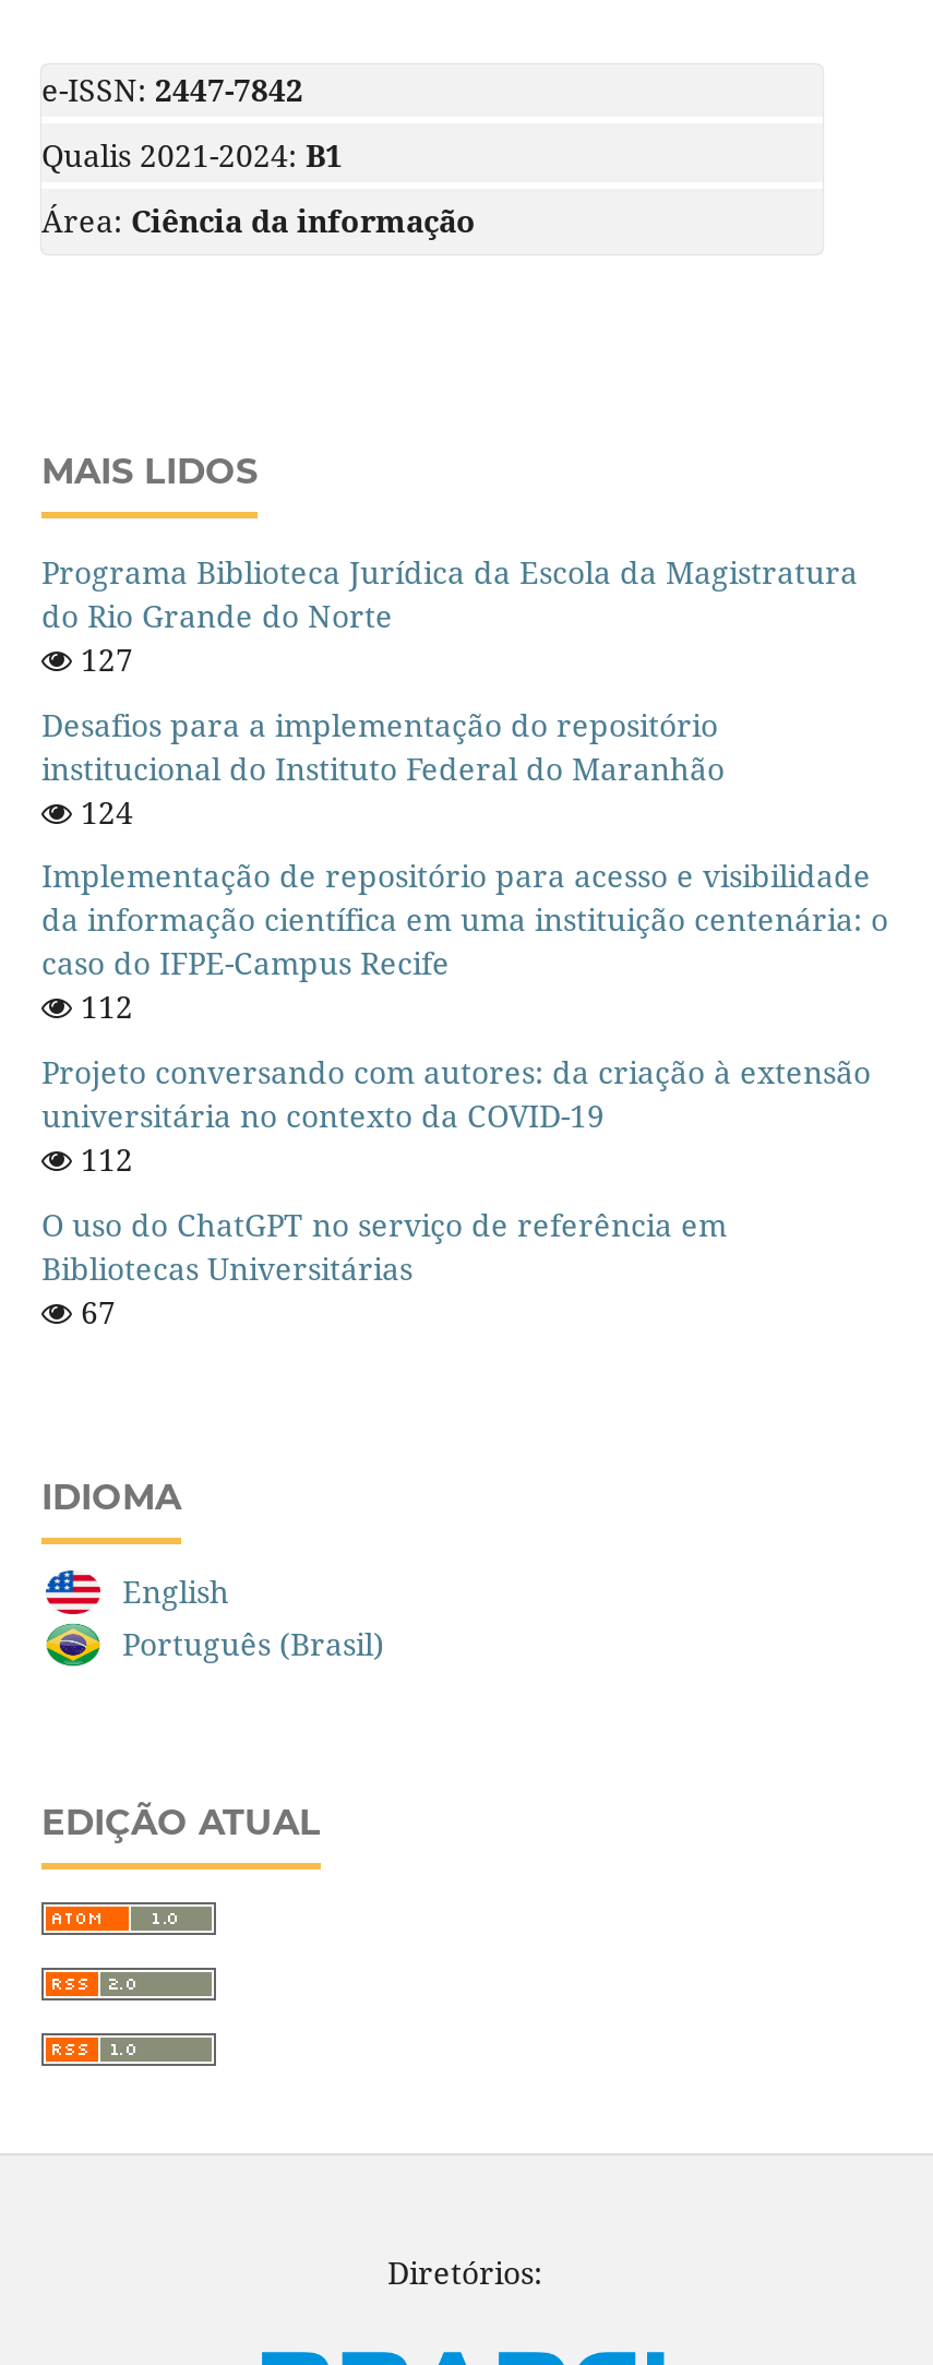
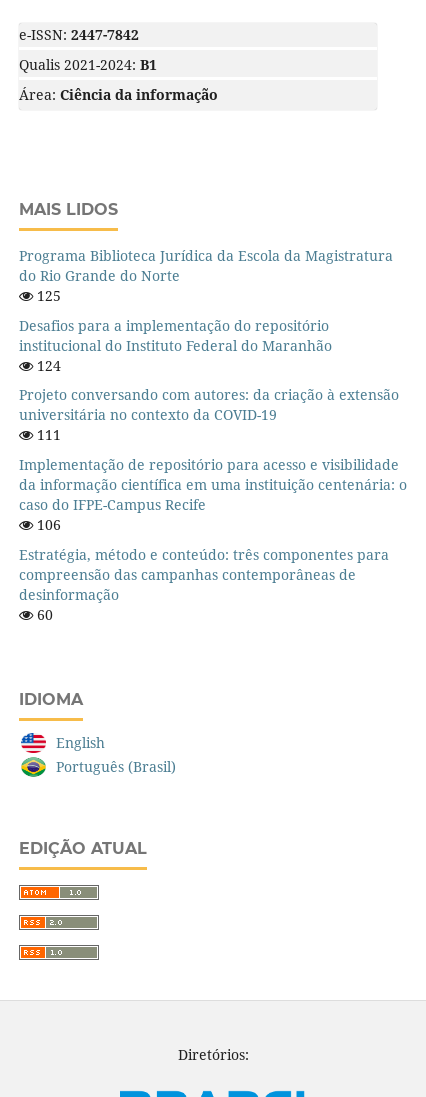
[72,637,133,679] 127 -> [33,285,61,304] 125
none -> [33,425,61,444] 111
moved [41,856,888,984] -> [19,455,407,514]: Implementação de repositório para acesso e visibilidade | da informação científica em uma instituição centenária: o | caso do IFPE-Campus Recife
[41,987,727,1333] 112 | 112 | O uso do ChatGPT no serviço de referência em | Bibliotecas Universitárias | 67 -> [19,515,389,624] 106 | Estratégia, método e conteúdo: três componentes para | compreensão das campanhas contemporâneas de | desinformação | 60
moved [41,1052,871,1137] -> [19,385,399,424]: Projeto conversando com autores: da criação à extensão | universitária no contexto da COVID-19

